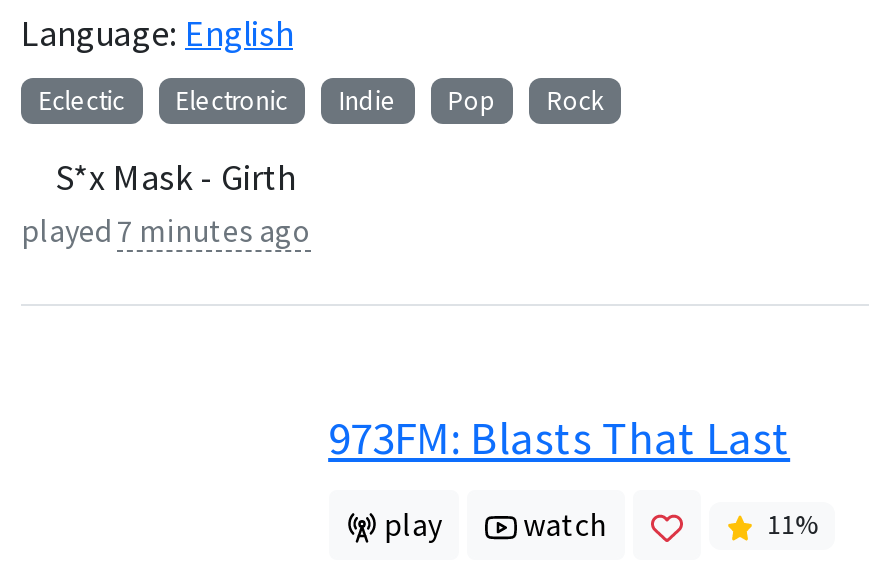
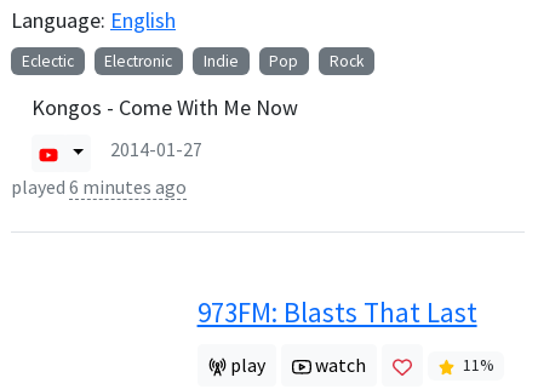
[21,154,311,250] S*x Mask - Girth | played 7 minutes ago -> [11,94,298,199] Kongos - Come With Me Now | 2014-01-27 | played 6 minutes ago

